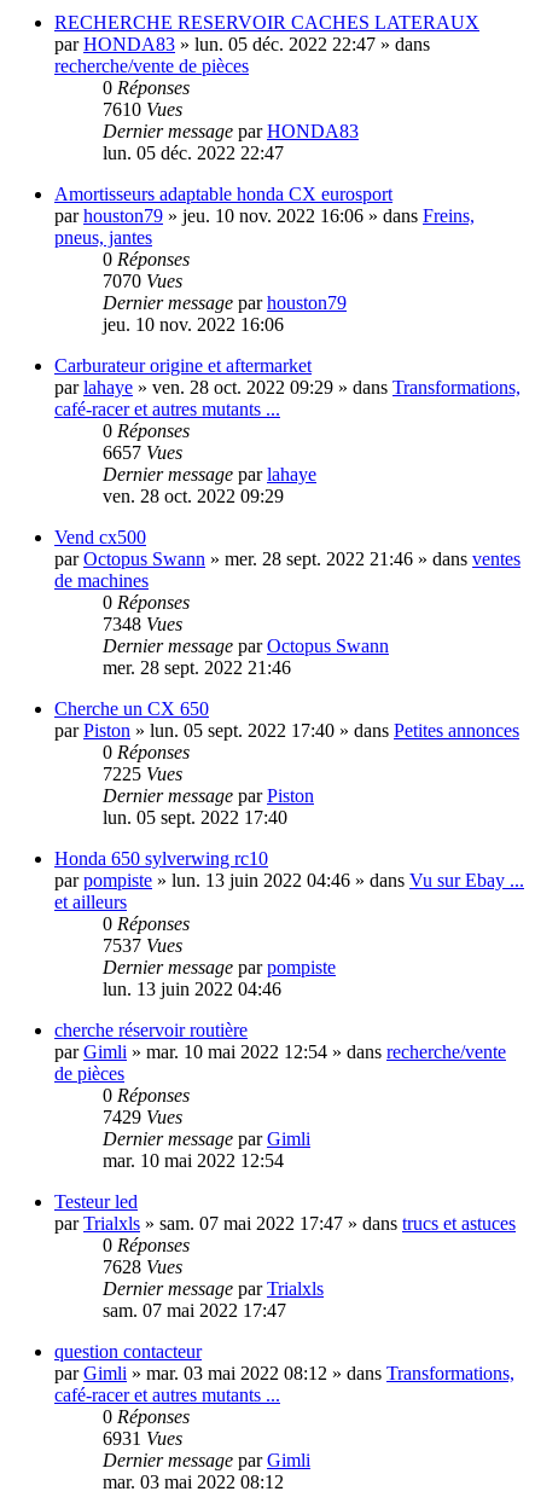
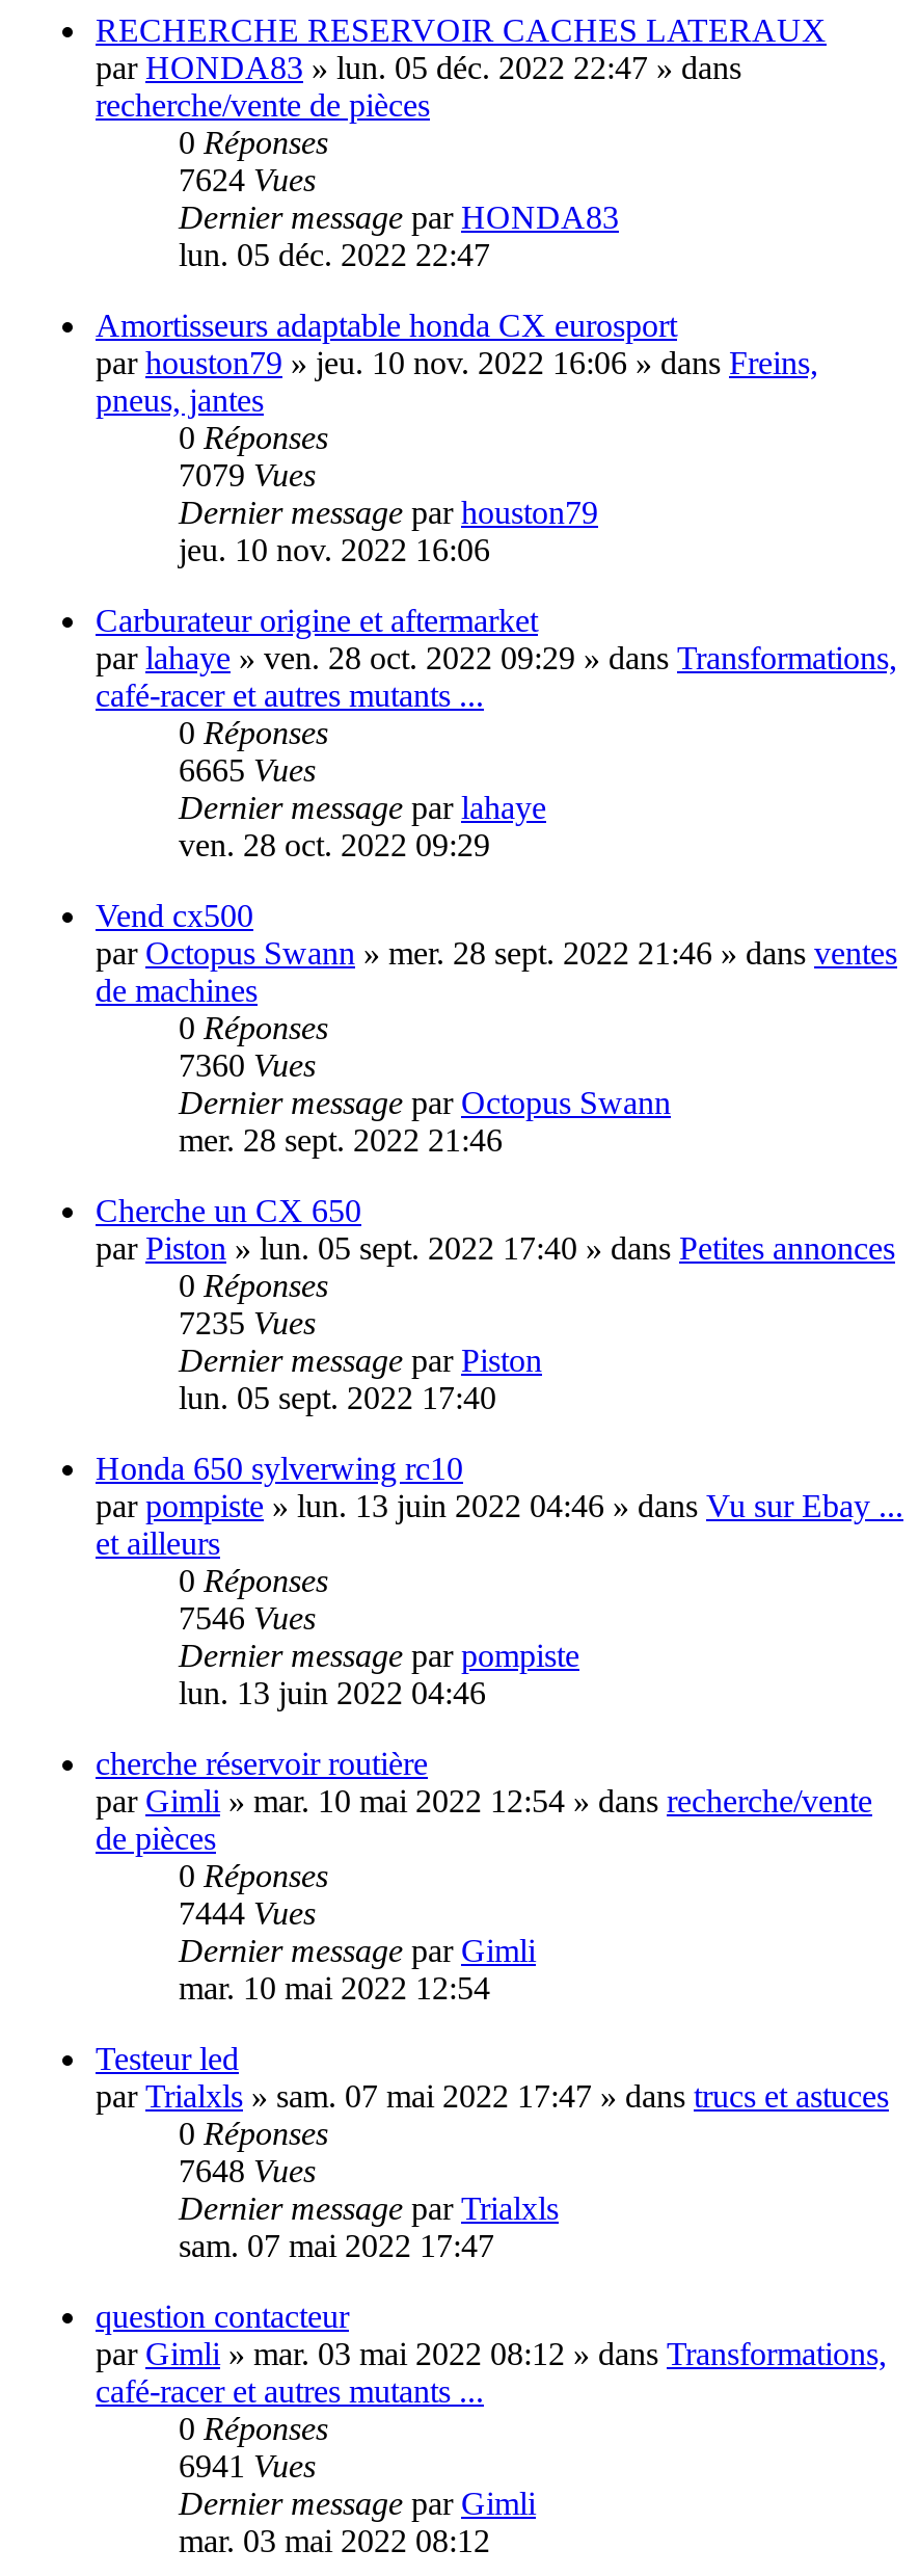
[103,99,182,119] 7610 Vues -> [179,162,316,197] 7624 Vues
[103,271,182,291] 7070 Vues -> [179,457,316,492] 7079 Vues
[103,442,182,463] 6657 Vues -> [179,752,316,787] 6665 Vues
[103,614,182,634] 7348 Vues -> [179,1047,316,1083] 7360 Vues
[103,763,182,784] 7225 Vues -> [179,1305,316,1340] 7235 Vues
[103,935,182,956] 7537 Vues -> [179,1600,316,1635] 7546 Vues
[103,1107,182,1127] 7429 Vues -> [179,1895,316,1930] 7444 Vues
[103,1256,182,1277] 7628 Vues -> [179,2153,316,2188] 7648 Vues
[103,1428,182,1449] 6931 Vues -> [179,2448,316,2483] 6941 Vues

